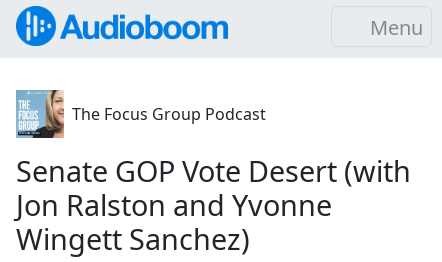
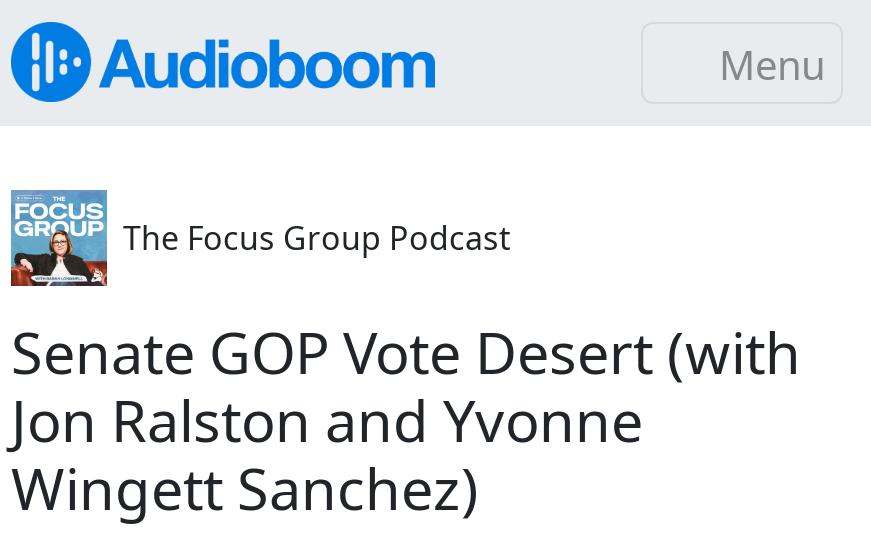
[15,89,65,139] [image] -> [9,188,109,288] [image]

